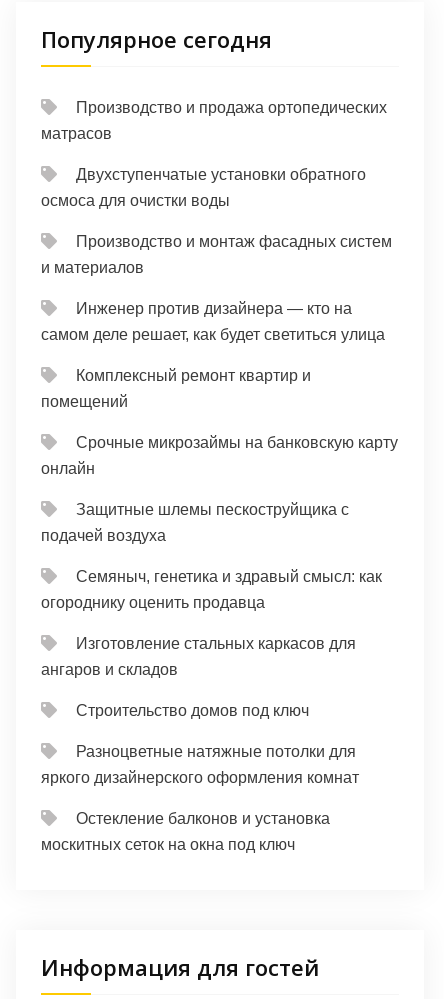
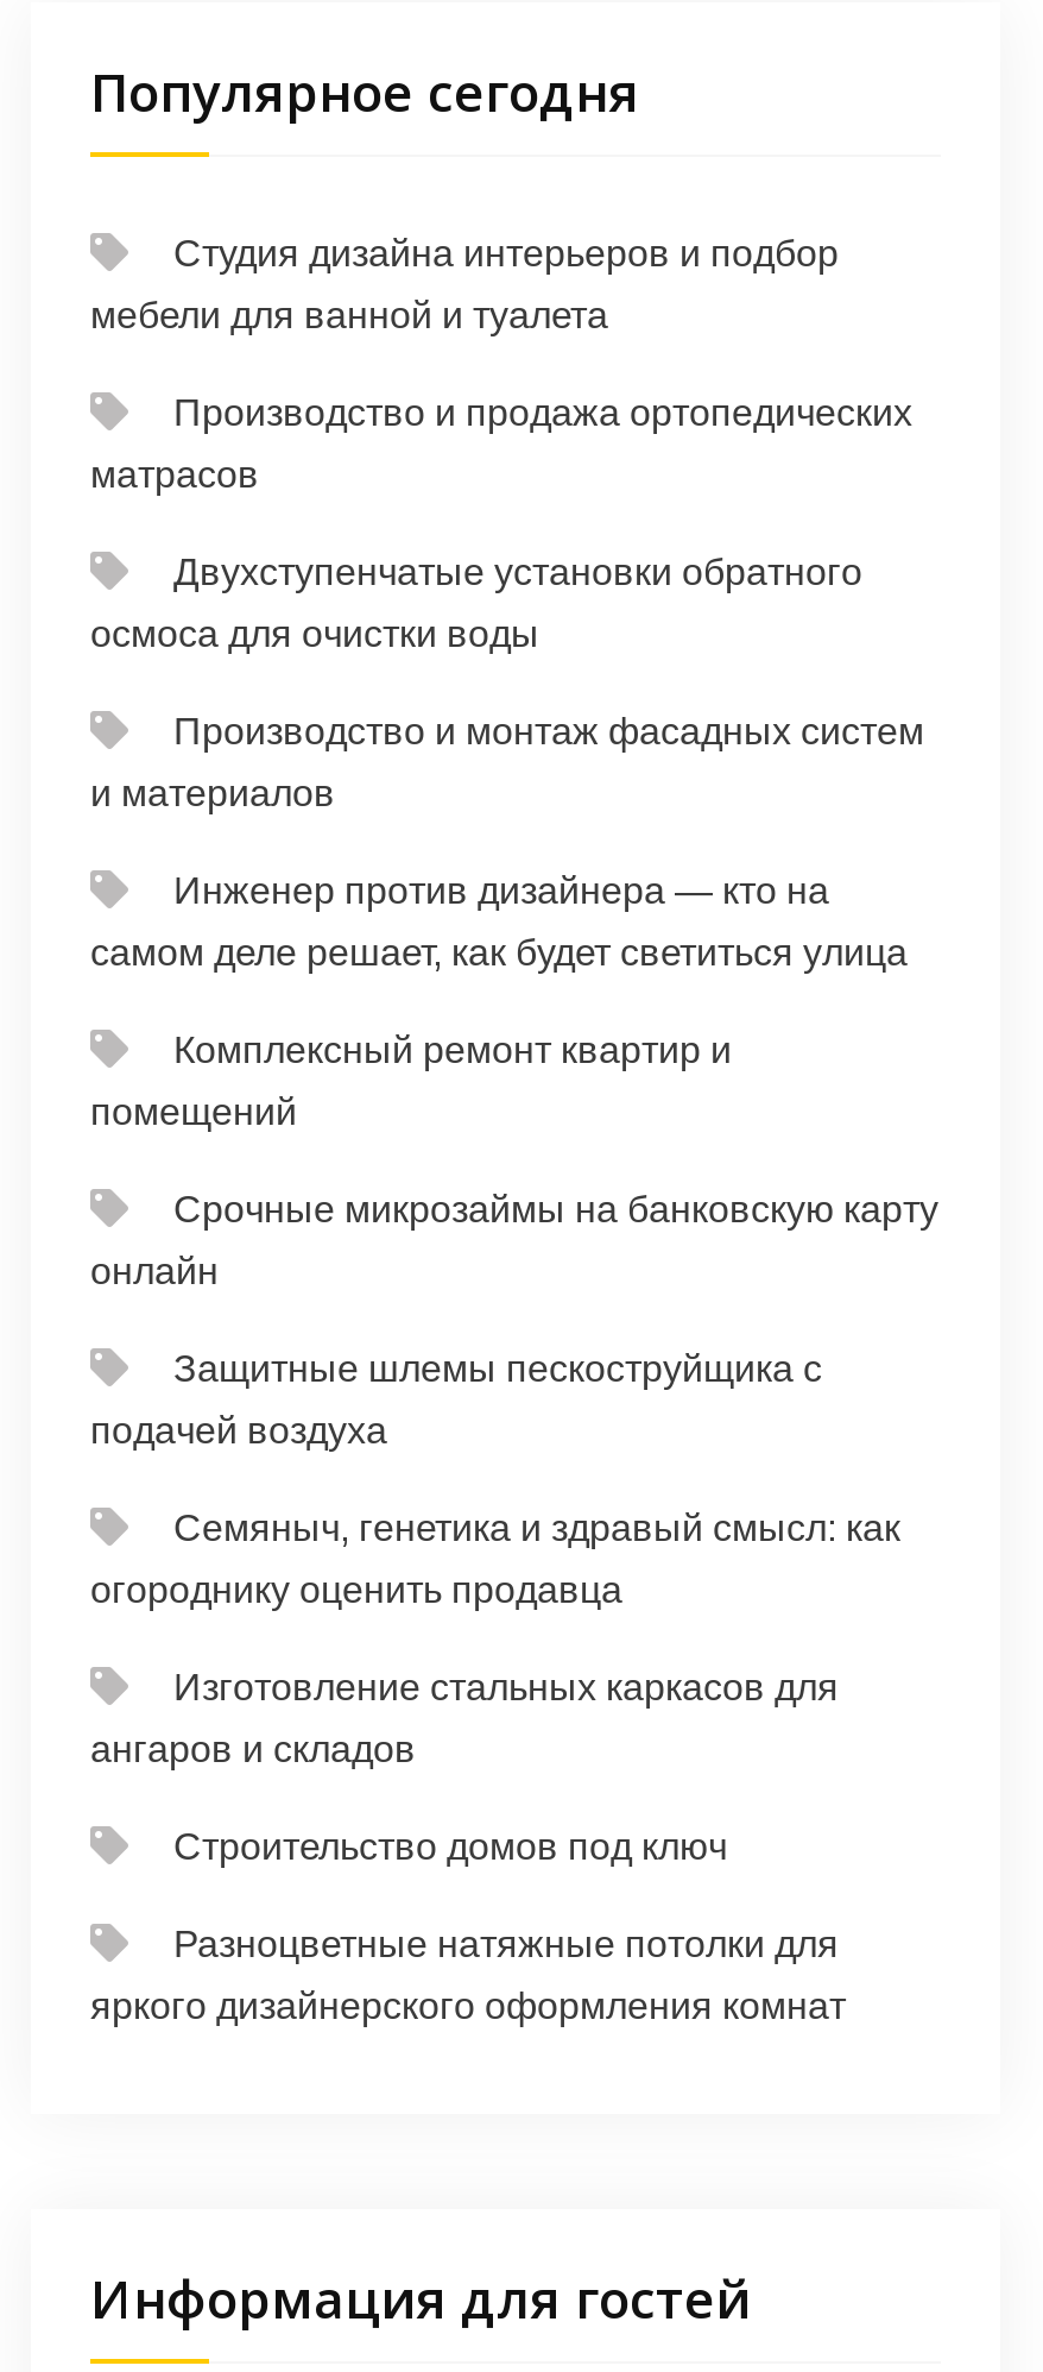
none -> [90,233,839,335] Студия дизайна интерьеров и подбор | мебели для ванной и туалета
moved [41,99,398,786] -> [90,392,938,2026]: Производство и продажа ортопедических | матрасов | Двухступенчатые установки обратного | ... | Разноцветные натяжные потолки для | яркого дизайнерского оформления комнат
[41,810,330,853] Остекление балконов и установка | москитных сеток на окна под ключ -> none

